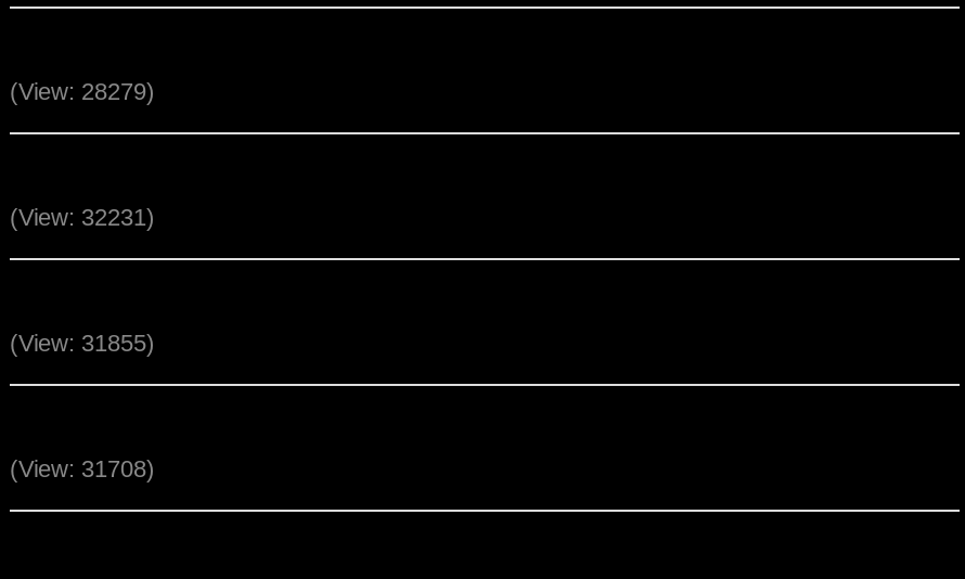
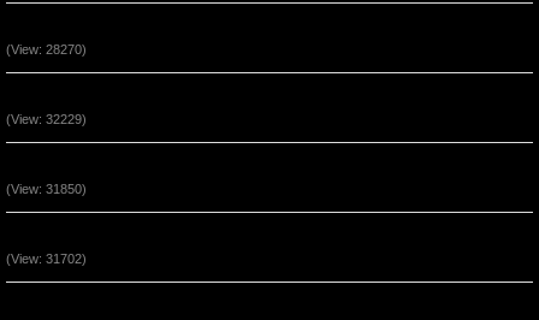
[10,78,155,104] (View: 28279) -> [6,42,87,57] (View: 28270)
[10,204,155,230] (View: 32231) -> [6,112,87,126] (View: 32229)
[10,330,155,356] (View: 31855) -> [6,182,87,196] (View: 31850)
[10,455,155,481] (View: 31708) -> [6,251,87,266] (View: 31702)

